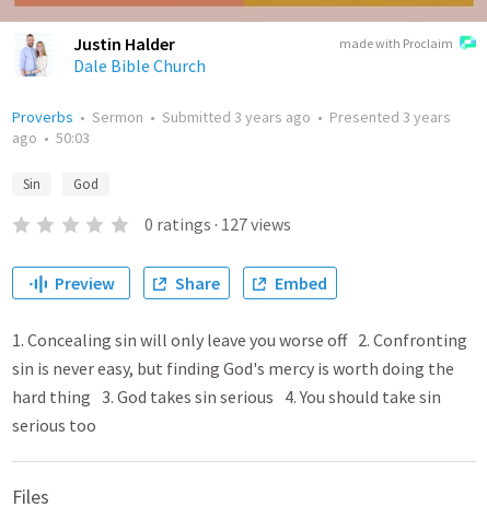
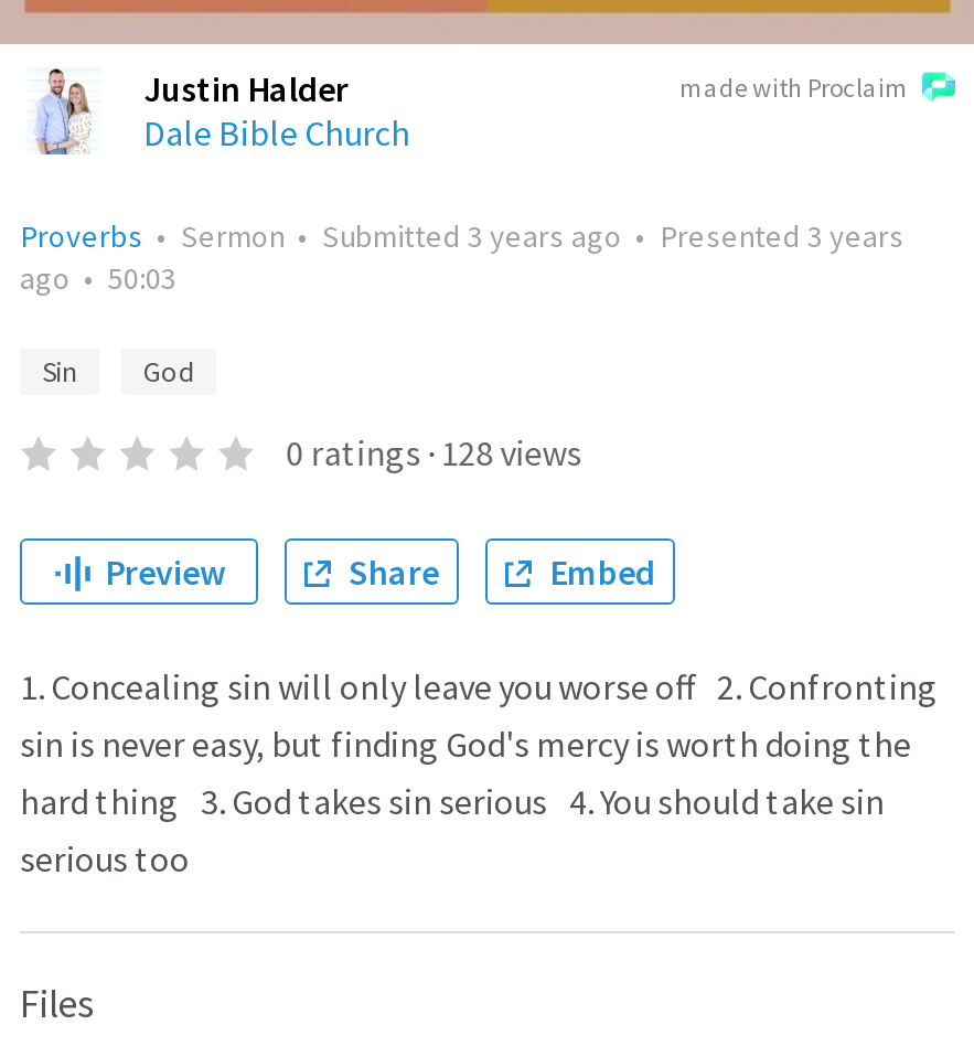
[144,213,291,235] 0 ratings · 127 views -> [286,430,582,474] 0 ratings · 128 views

